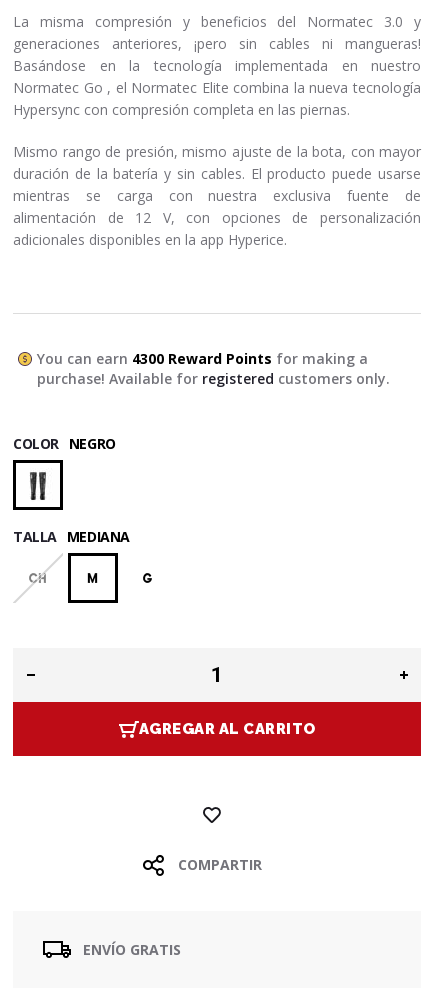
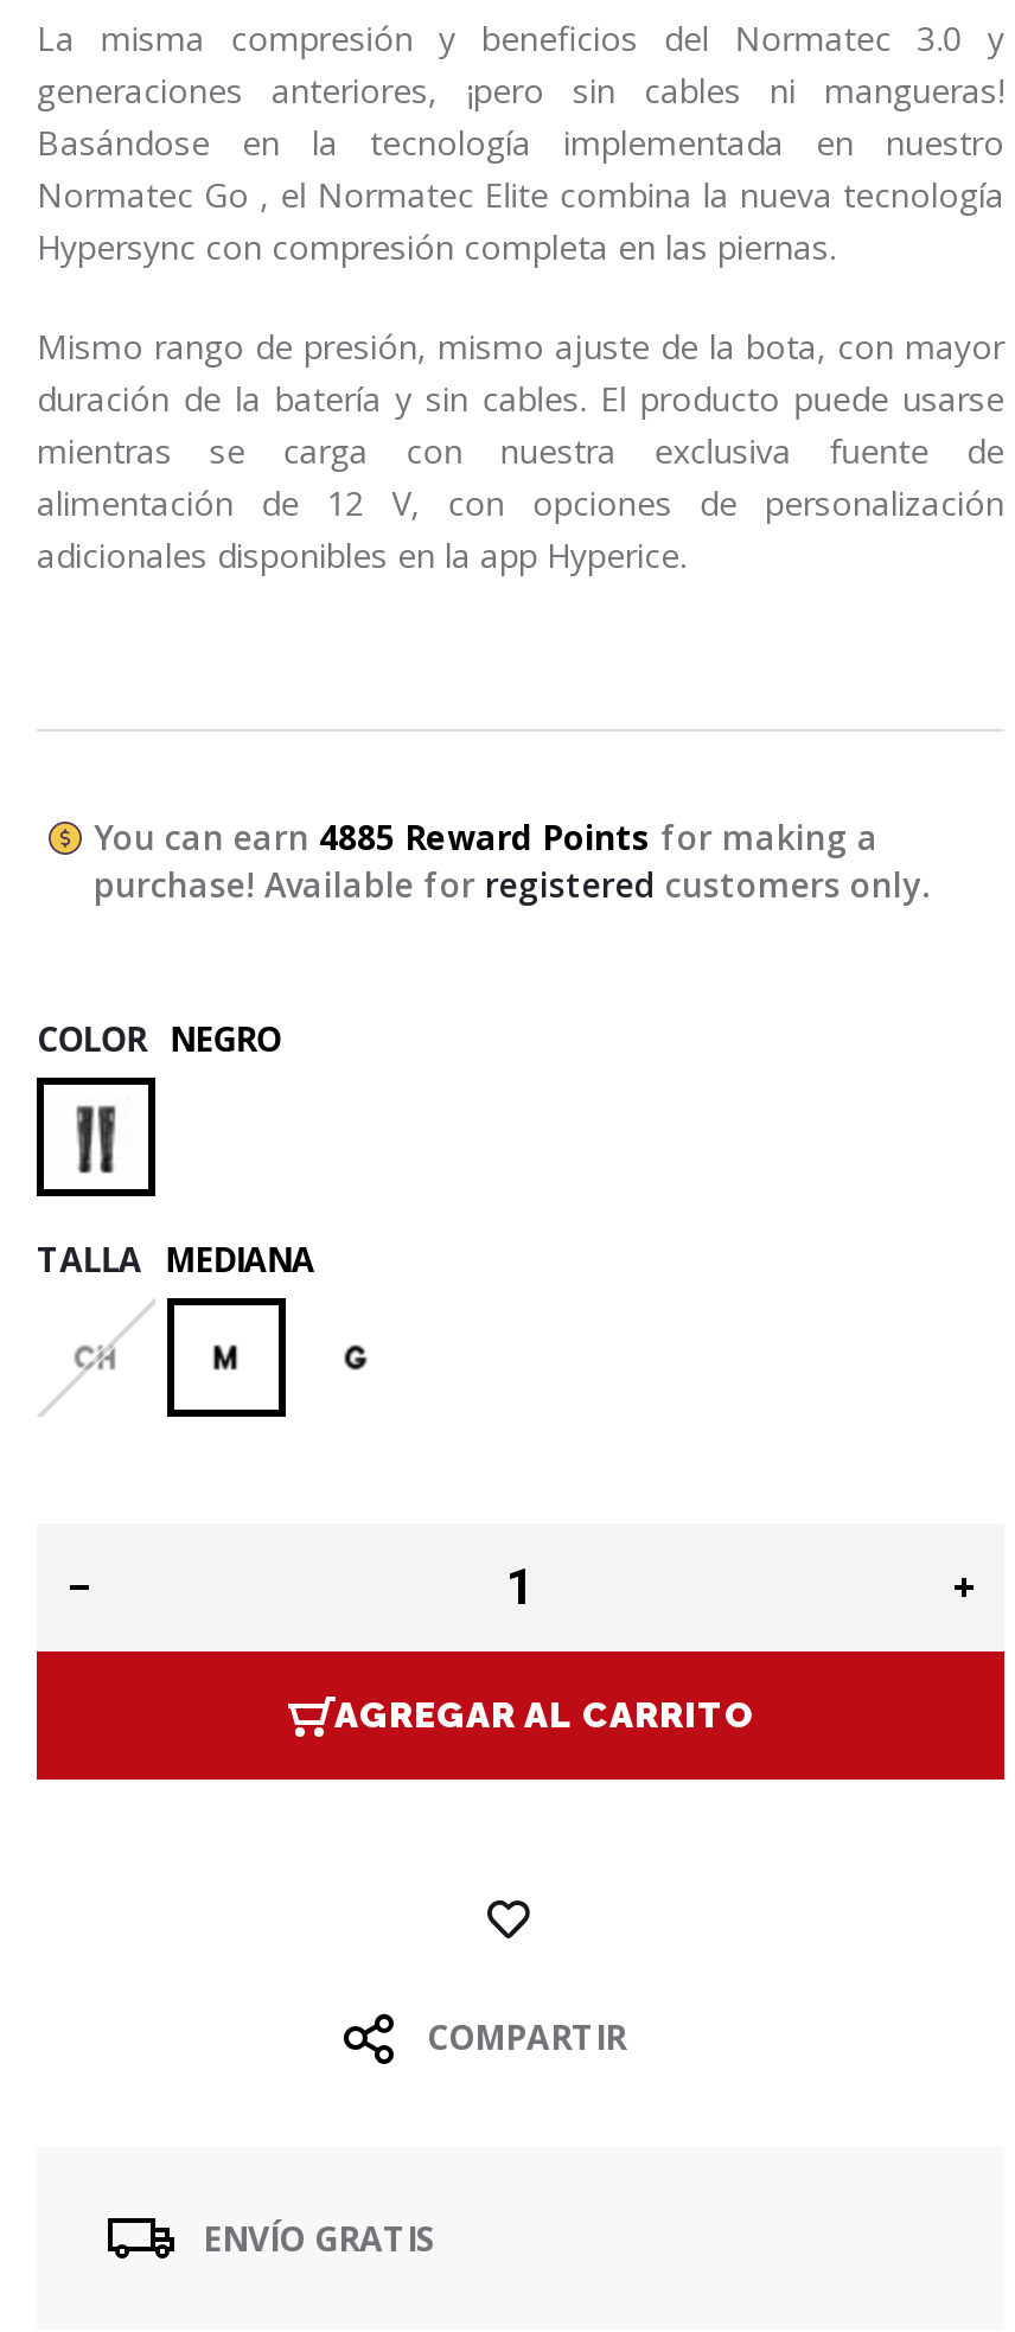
[37,349,368,368] You can earn 4300 Reward Points for making a -> [94,814,879,860] You can earn 4885 Reward Points for making a

